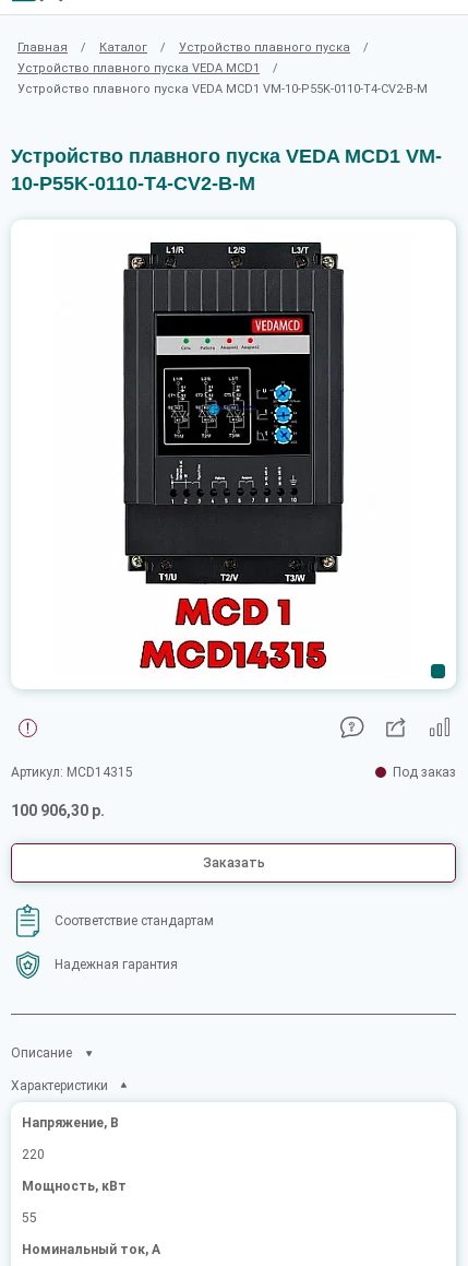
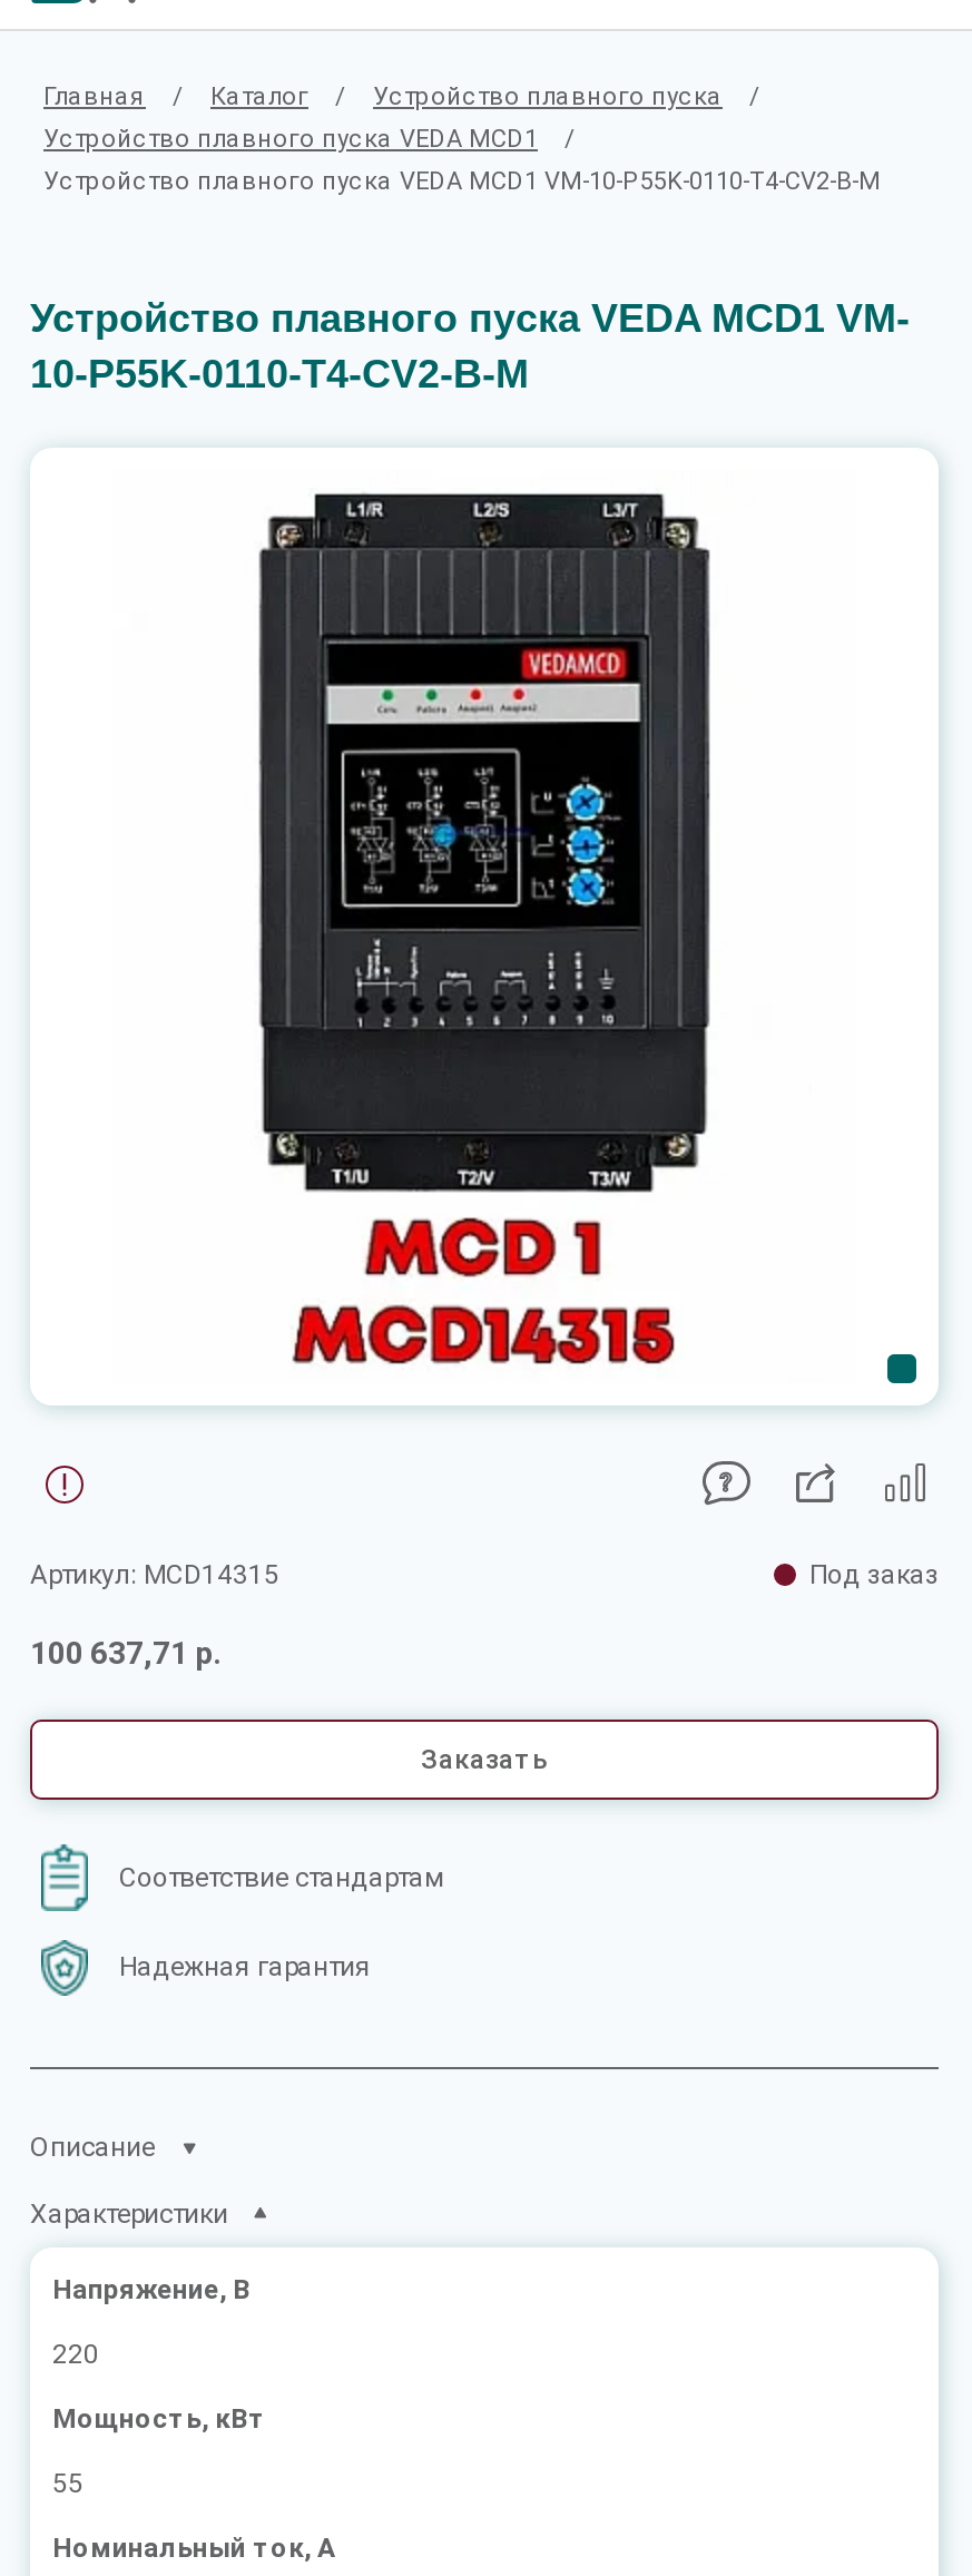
[11,802,105,819] 100 906,30 р. -> [30,1635,222,1671] 100 637,71 р.

